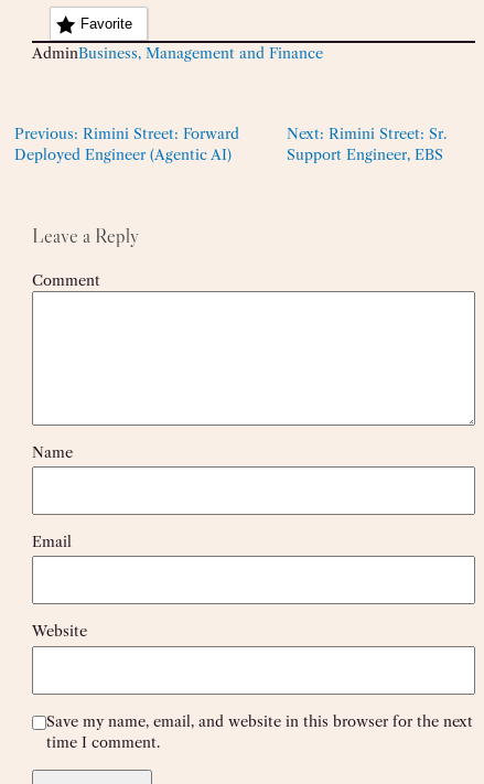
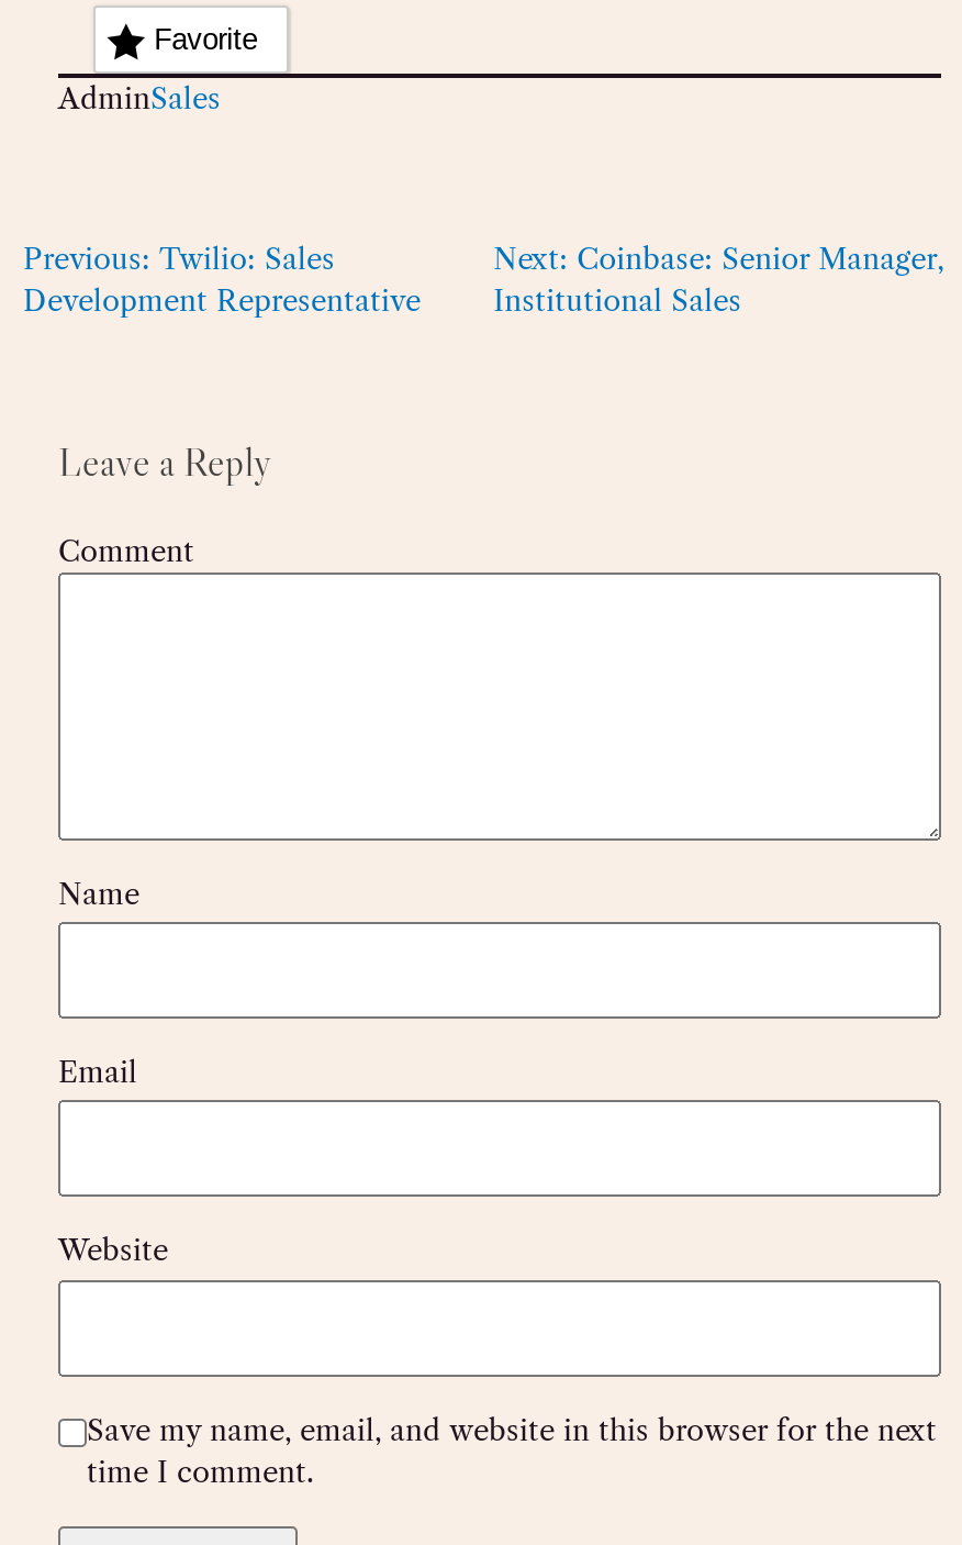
[32,44,323,62] AdminBusiness, Management and Finance -> [58,80,221,115] AdminSales
[14,124,239,163] Previous: Rimini Street: Forward | Deployed Engineer (Agentic AI) -> [23,240,421,317] Previous: Twilio: Sales | Development Representative
[287,124,447,163] Next: Rimini Street: Sr. | Support Engineer, EBS -> [493,240,944,317] Next: Coinbase: Senior Manager, | Institutional Sales

